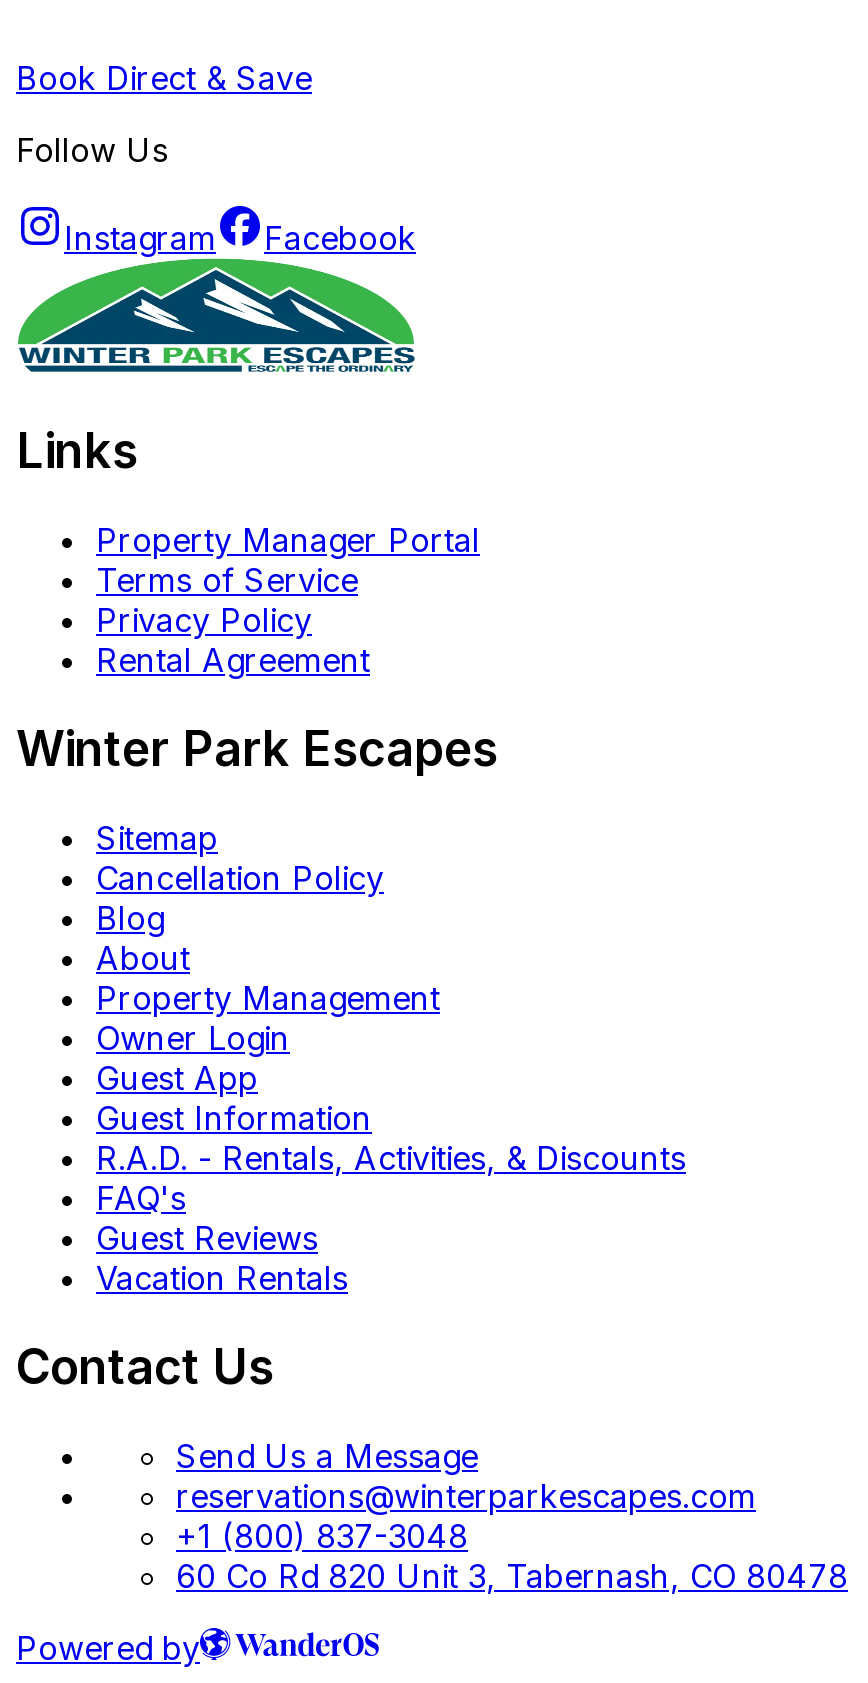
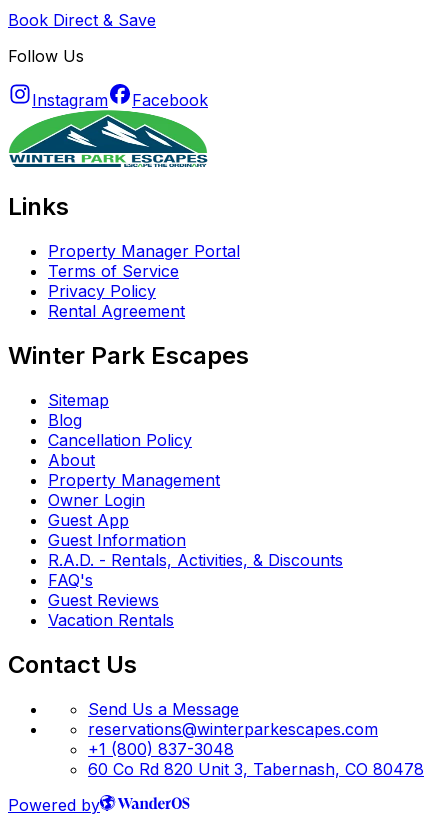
moved [96,858,384,898] -> [48,430,192,450]: Cancellation Policy
moved [96,898,164,938] -> [48,410,82,430]: Blog

